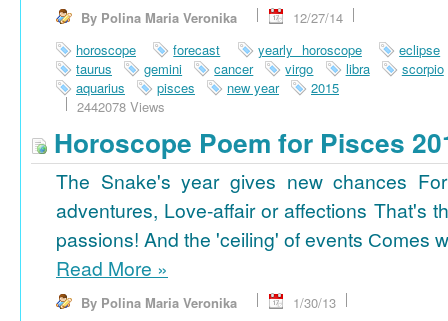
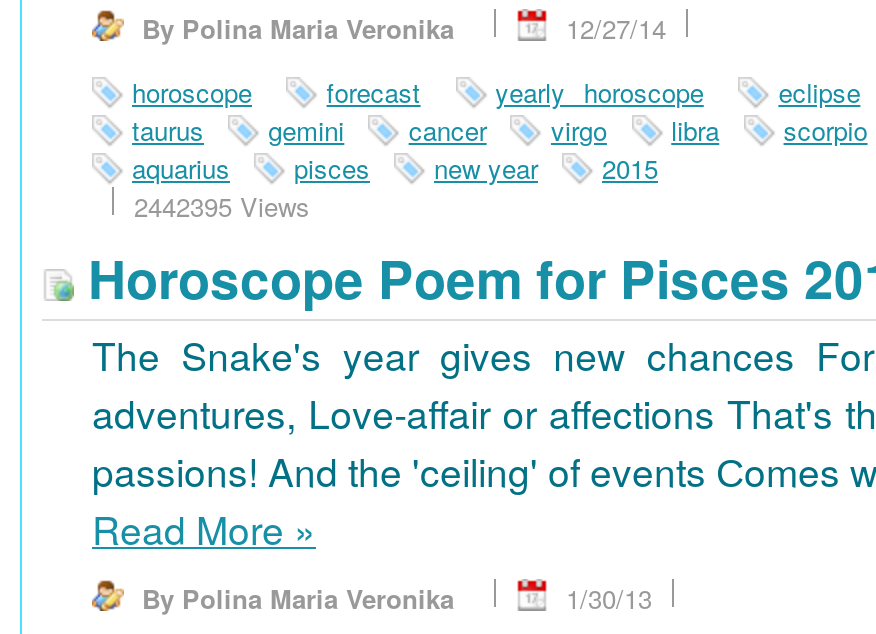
[77,97,165,116] 2442078 Views -> [134,188,310,226] 2442395 Views

